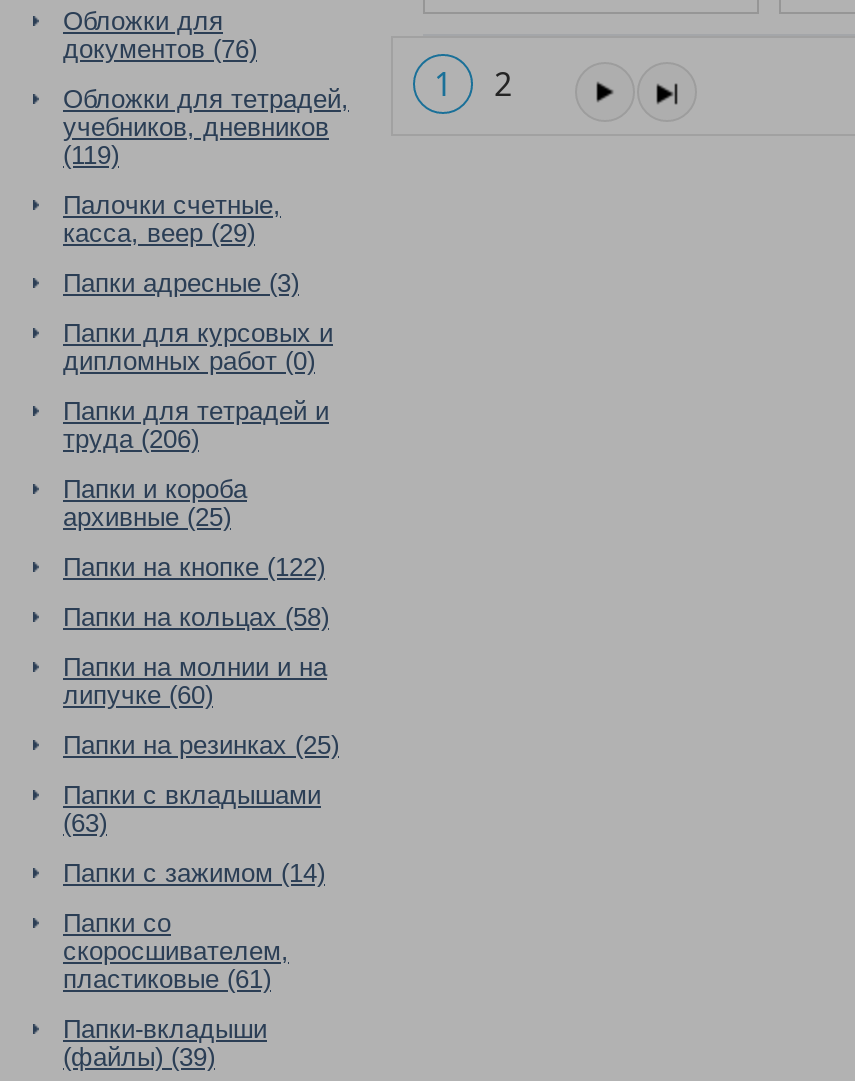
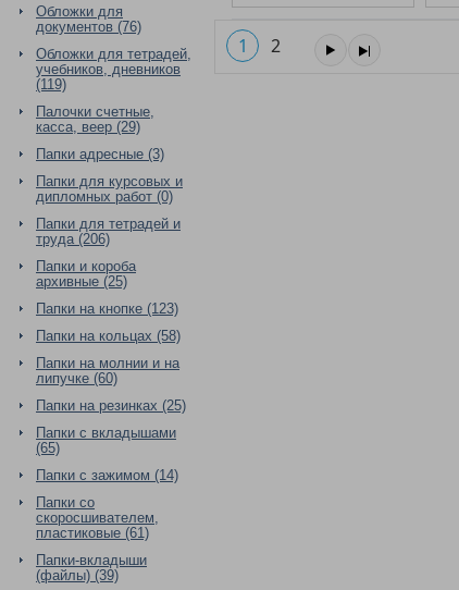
[63,552,325,582] Папки на кнопке (122) -> [36,301,178,317] Папки на кнопке (123)
[63,808,107,838] (63) -> [36,440,60,456] (65)

